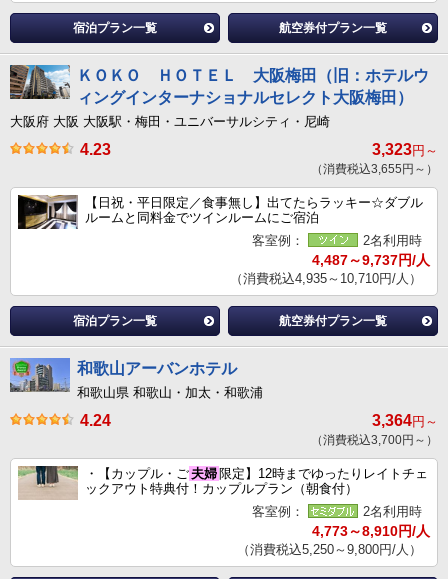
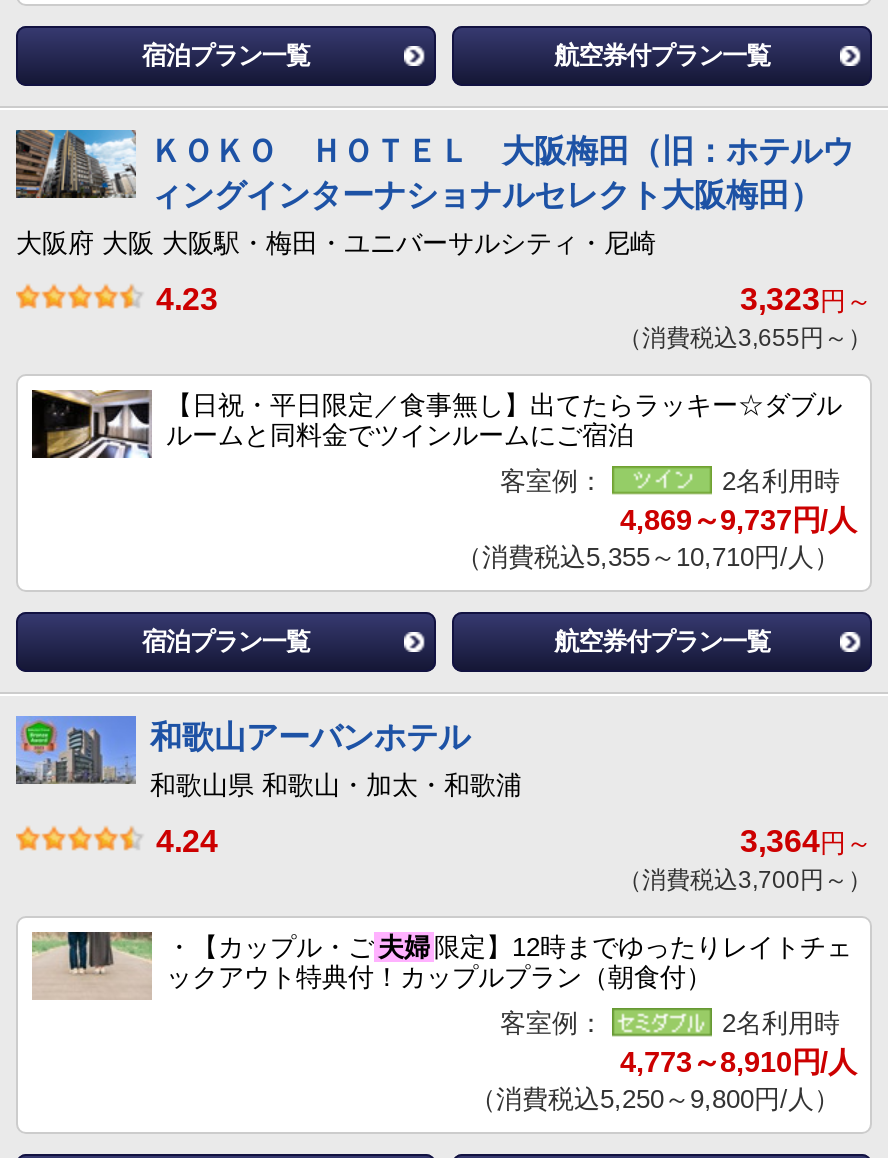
[312,252,430,268] 4,487～9,737円/人 -> [620,505,856,537] 4,869～9,737円/人
[230,271,422,286] （消費税込4,935～10,710円/人） -> [456,543,840,573] （消費税込5,355～10,710円/人）

